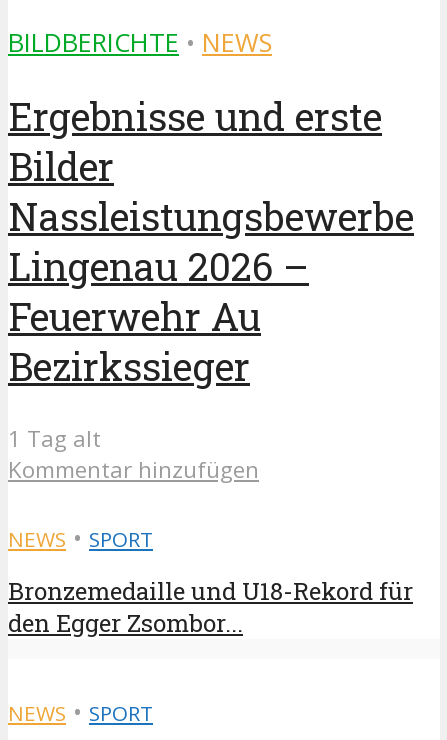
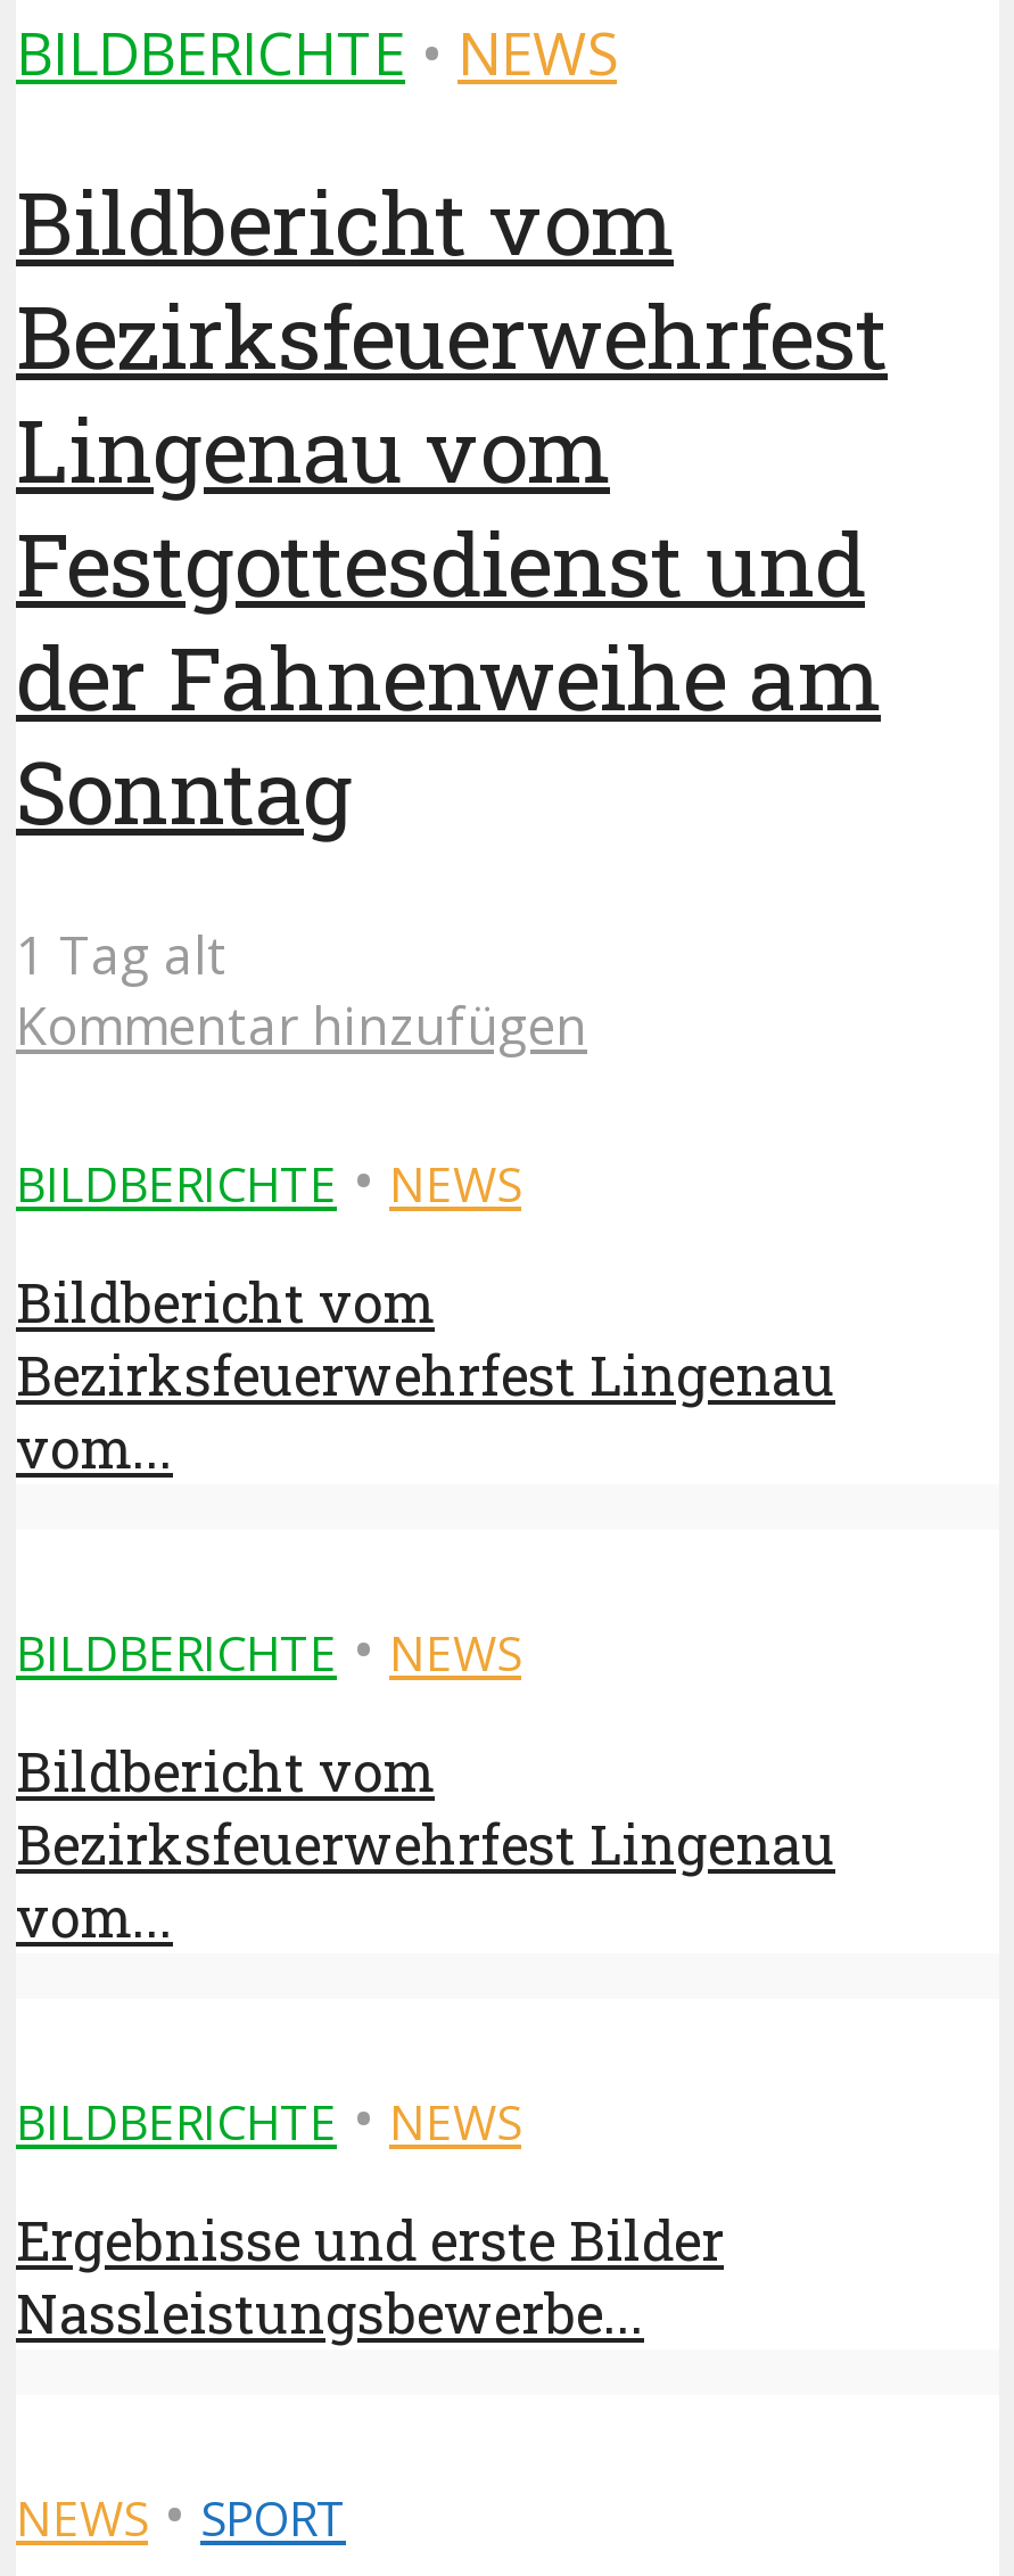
[8,91,414,391] Ergebnisse und erste | Bilder | Nassleistungsbewerbe | Lingenau 2026 – | Feuerwehr Au | Bezirkssieger -> [16,165,888,848] Bildbericht vom | Bezirksfeuerwehrfest | Lingenau vom | Festgottesdienst und | der Fahnenweihe am | Sonntag
[8,520,413,639] NEWS • SPORT | Bronzemedaille und U18-Rekord für | den Egger Zsombor... -> [16,1141,835,2349] BILDBERICHTE • NEWS | Bildbericht vom | Bezirksfeuerwehrfest Lingenau | vom... | BILDBERICHTE • NEWS | Bildbericht vom | Bezirksfeuerwehrfest Lingenau | vom... | BILDBERICHTE • NEWS | Ergebnisse und erste Bilder | Nassleistungsbewerbe...

